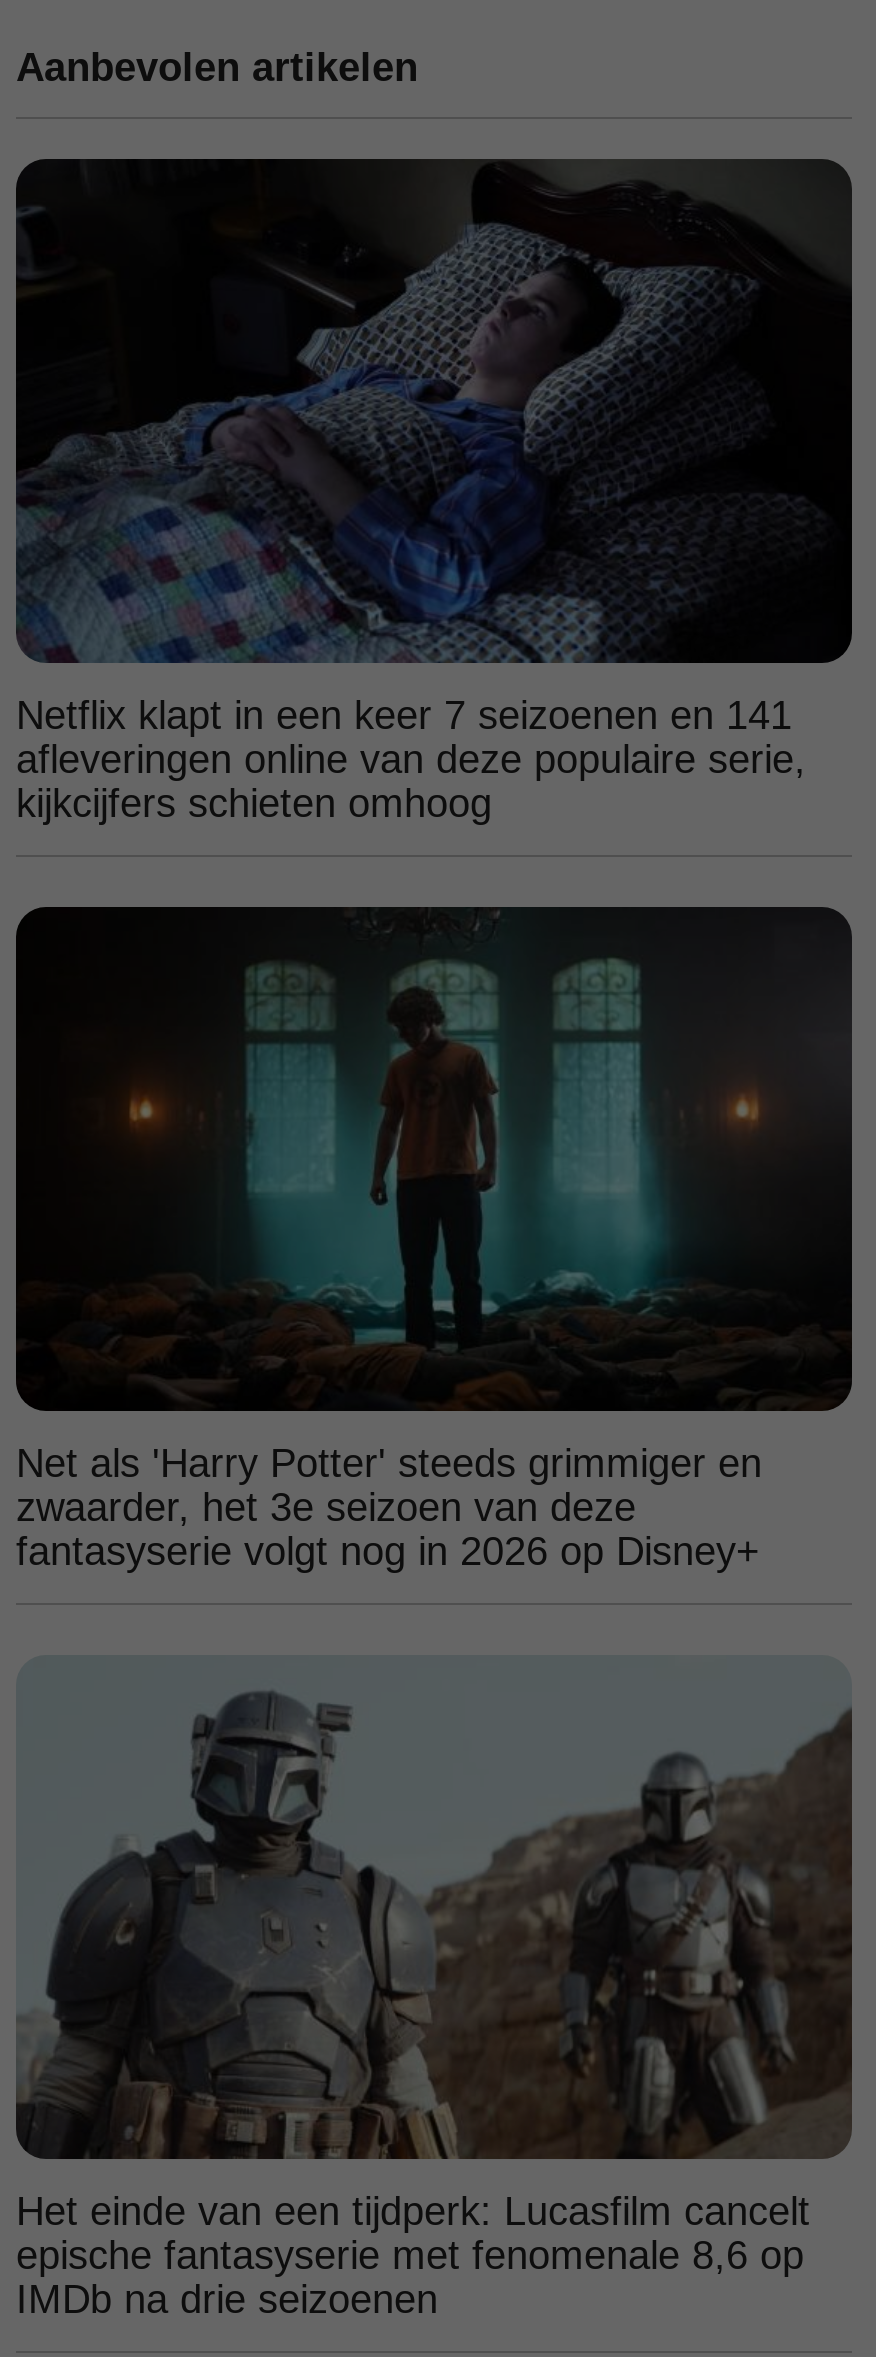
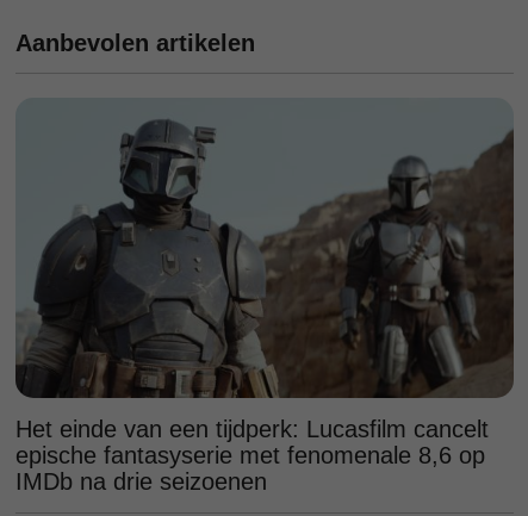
[14,157,854,824] [image] | Netflix klapt in een keer 7 seizoenen en 141 | afleveringen online van deze populaire serie, | kijkcijfers schieten omhoog -> none
[14,905,854,1572] [image] | Net als 'Harry Potter' steeds grimmiger en | zwaarder, het 3e seizoen van deze | fantasyserie volgt nog in 2026 op Disney+ -> none

